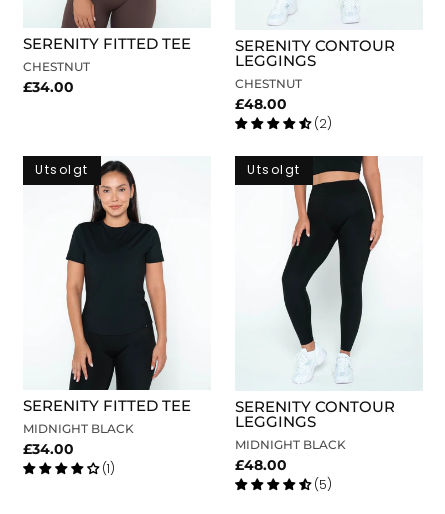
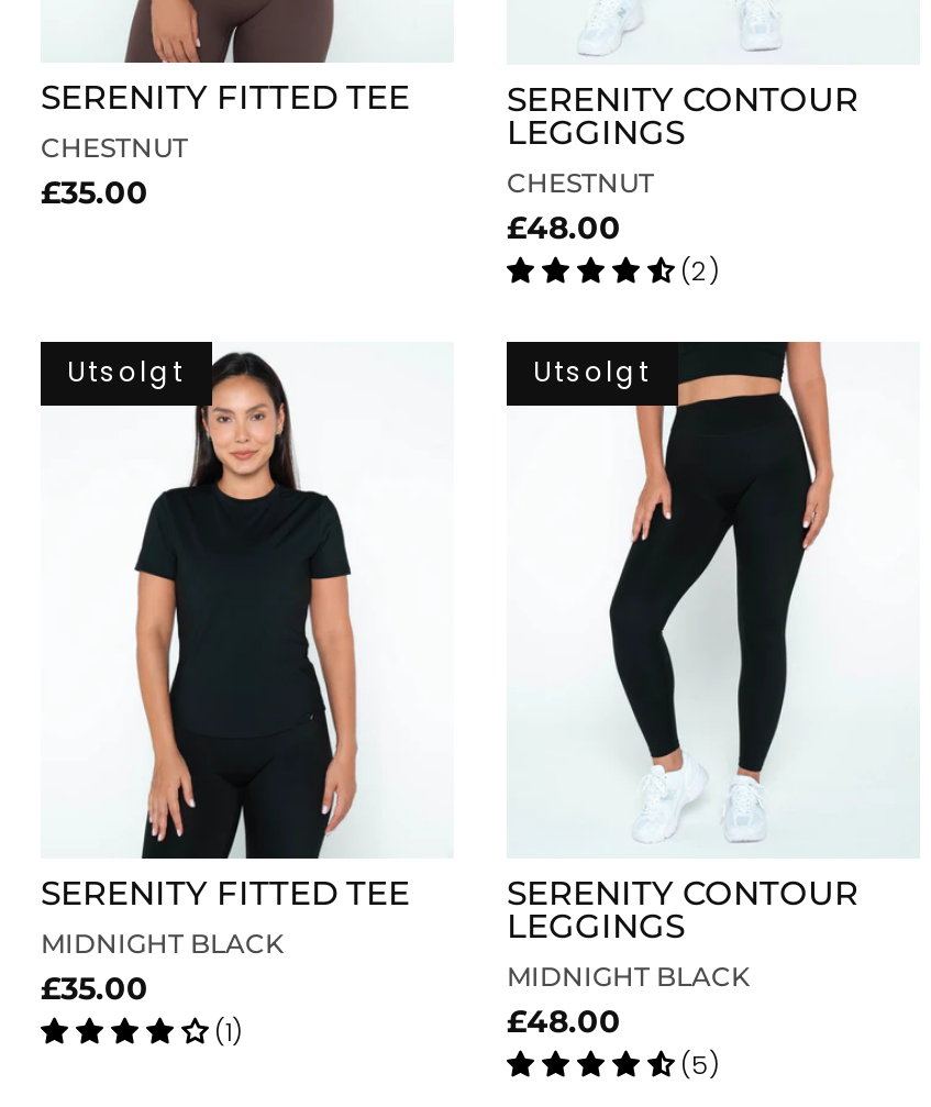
[23,78,74,96] £34.00 -> [41,173,148,212] £35.00
[23,440,74,458] £34.00 -> [41,967,148,1007] £35.00

